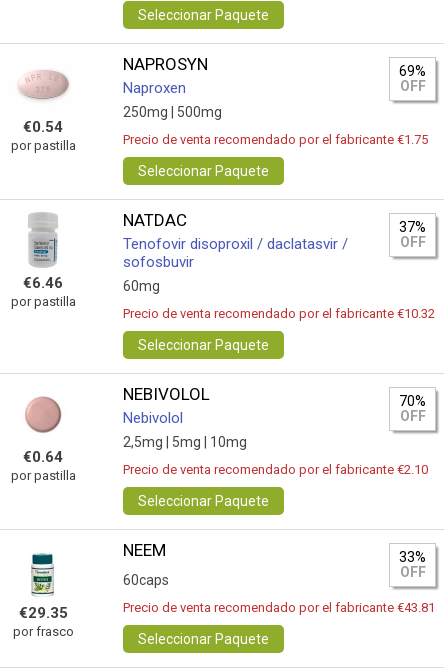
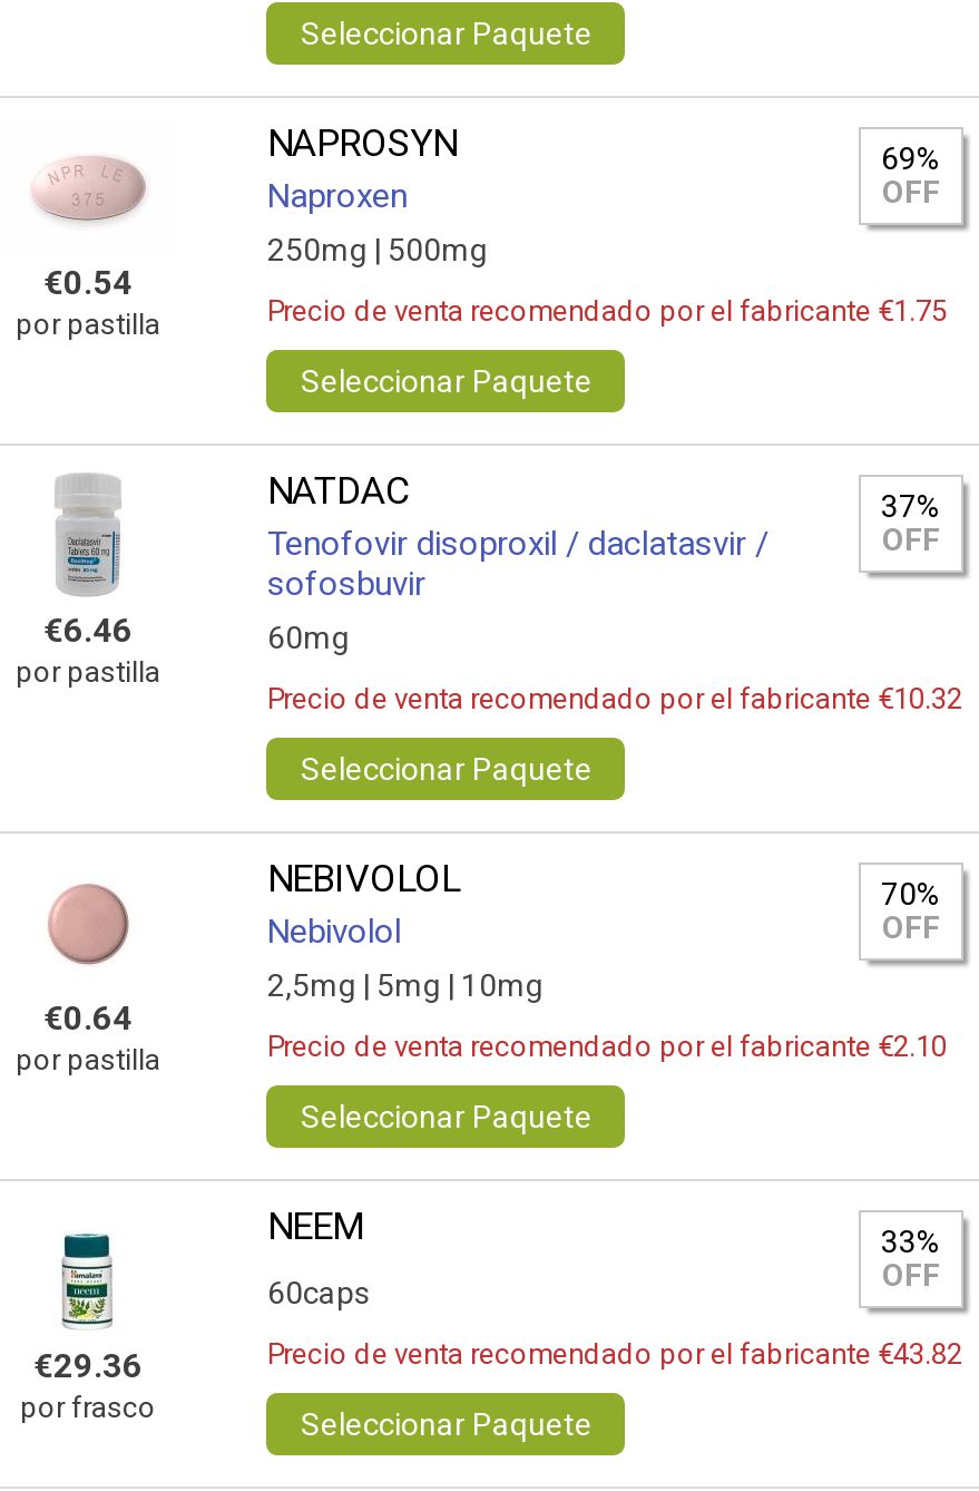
[18,604,67,622] €29.35 -> [33,1346,143,1386] €29.36
[123,600,435,615] Precio de venta recomendado por el fabricante €43.81 -> [267,1337,962,1371] Precio de venta recomendado por el fabricante €43.82

